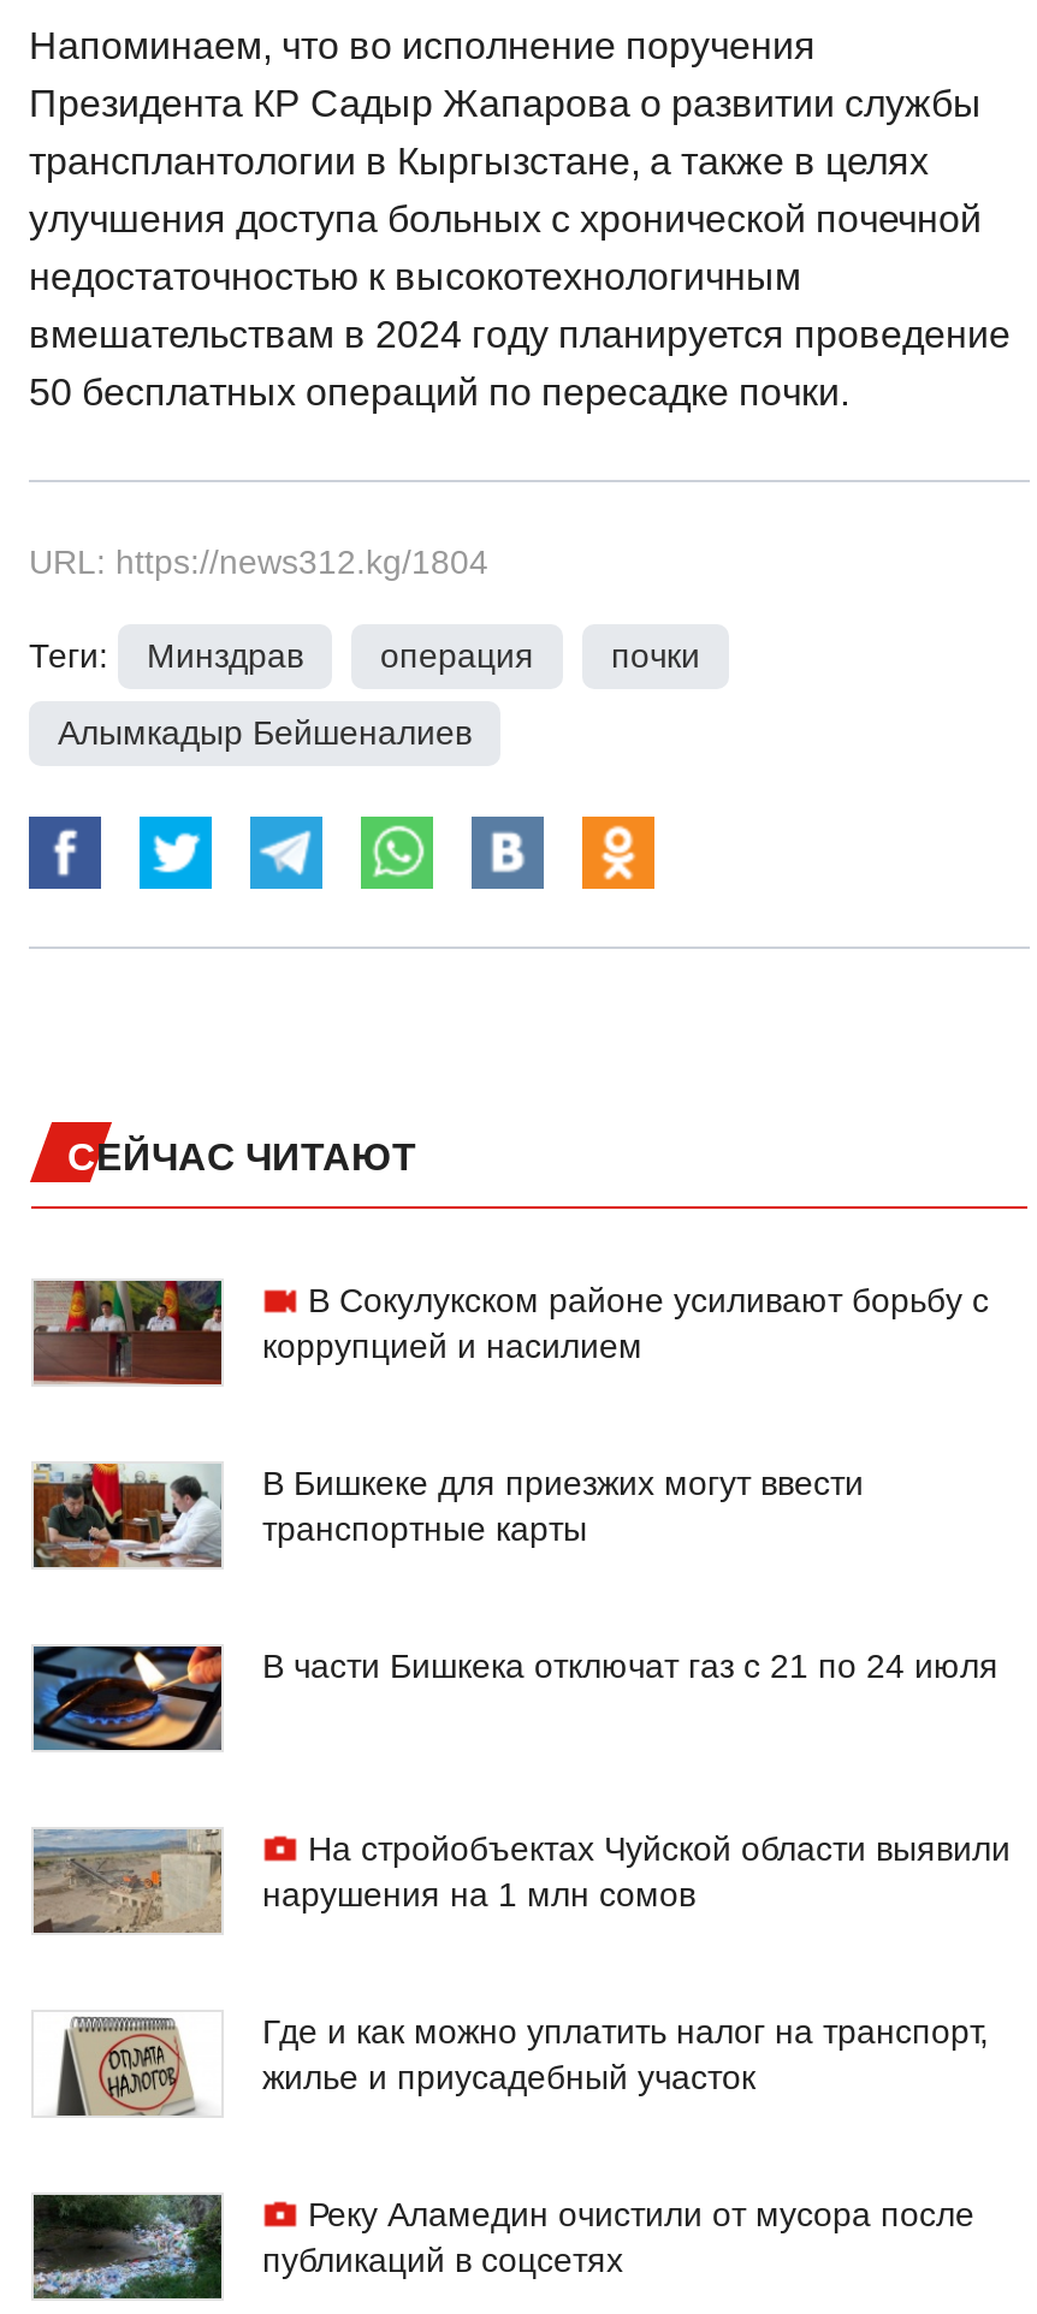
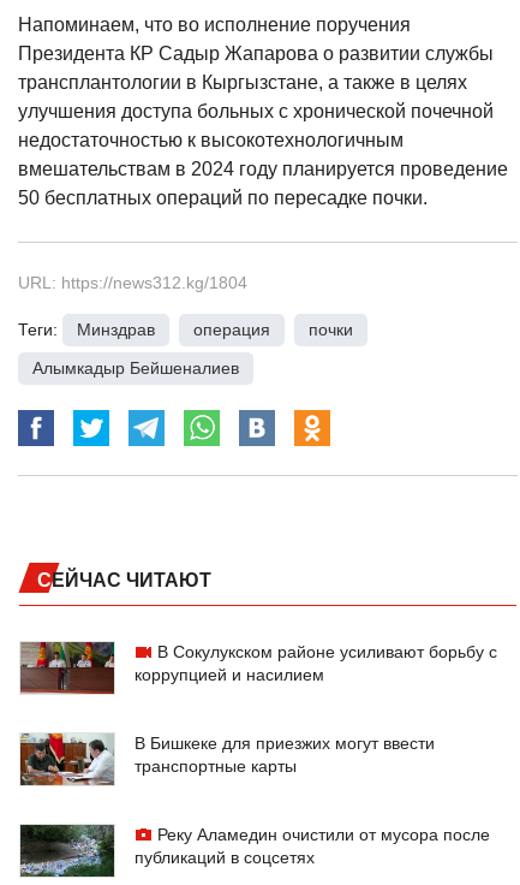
[31,1644,999,1752] [image] | В части Бишкека отключат газ с 21 по 24 июля -> none
[34,1827,1011,1935] [image] | На стройобъектах Чуйской области выявили | нарушения на 1 млн сомов -> none
[53,2011,989,2116] [image] | Где и как можно уплатить налог на транспорт, | жилье и приусадебный участок -> none

